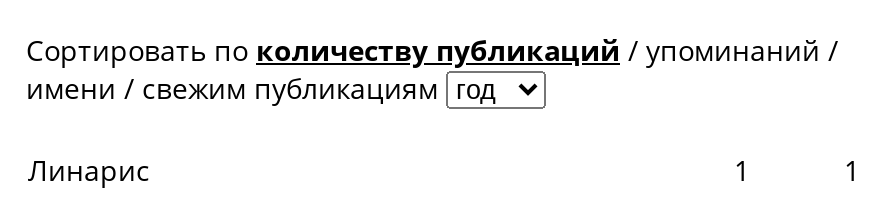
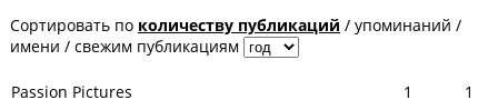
[28,151,150,189] Линарис -> [11,81,132,102] Passion Pictures

